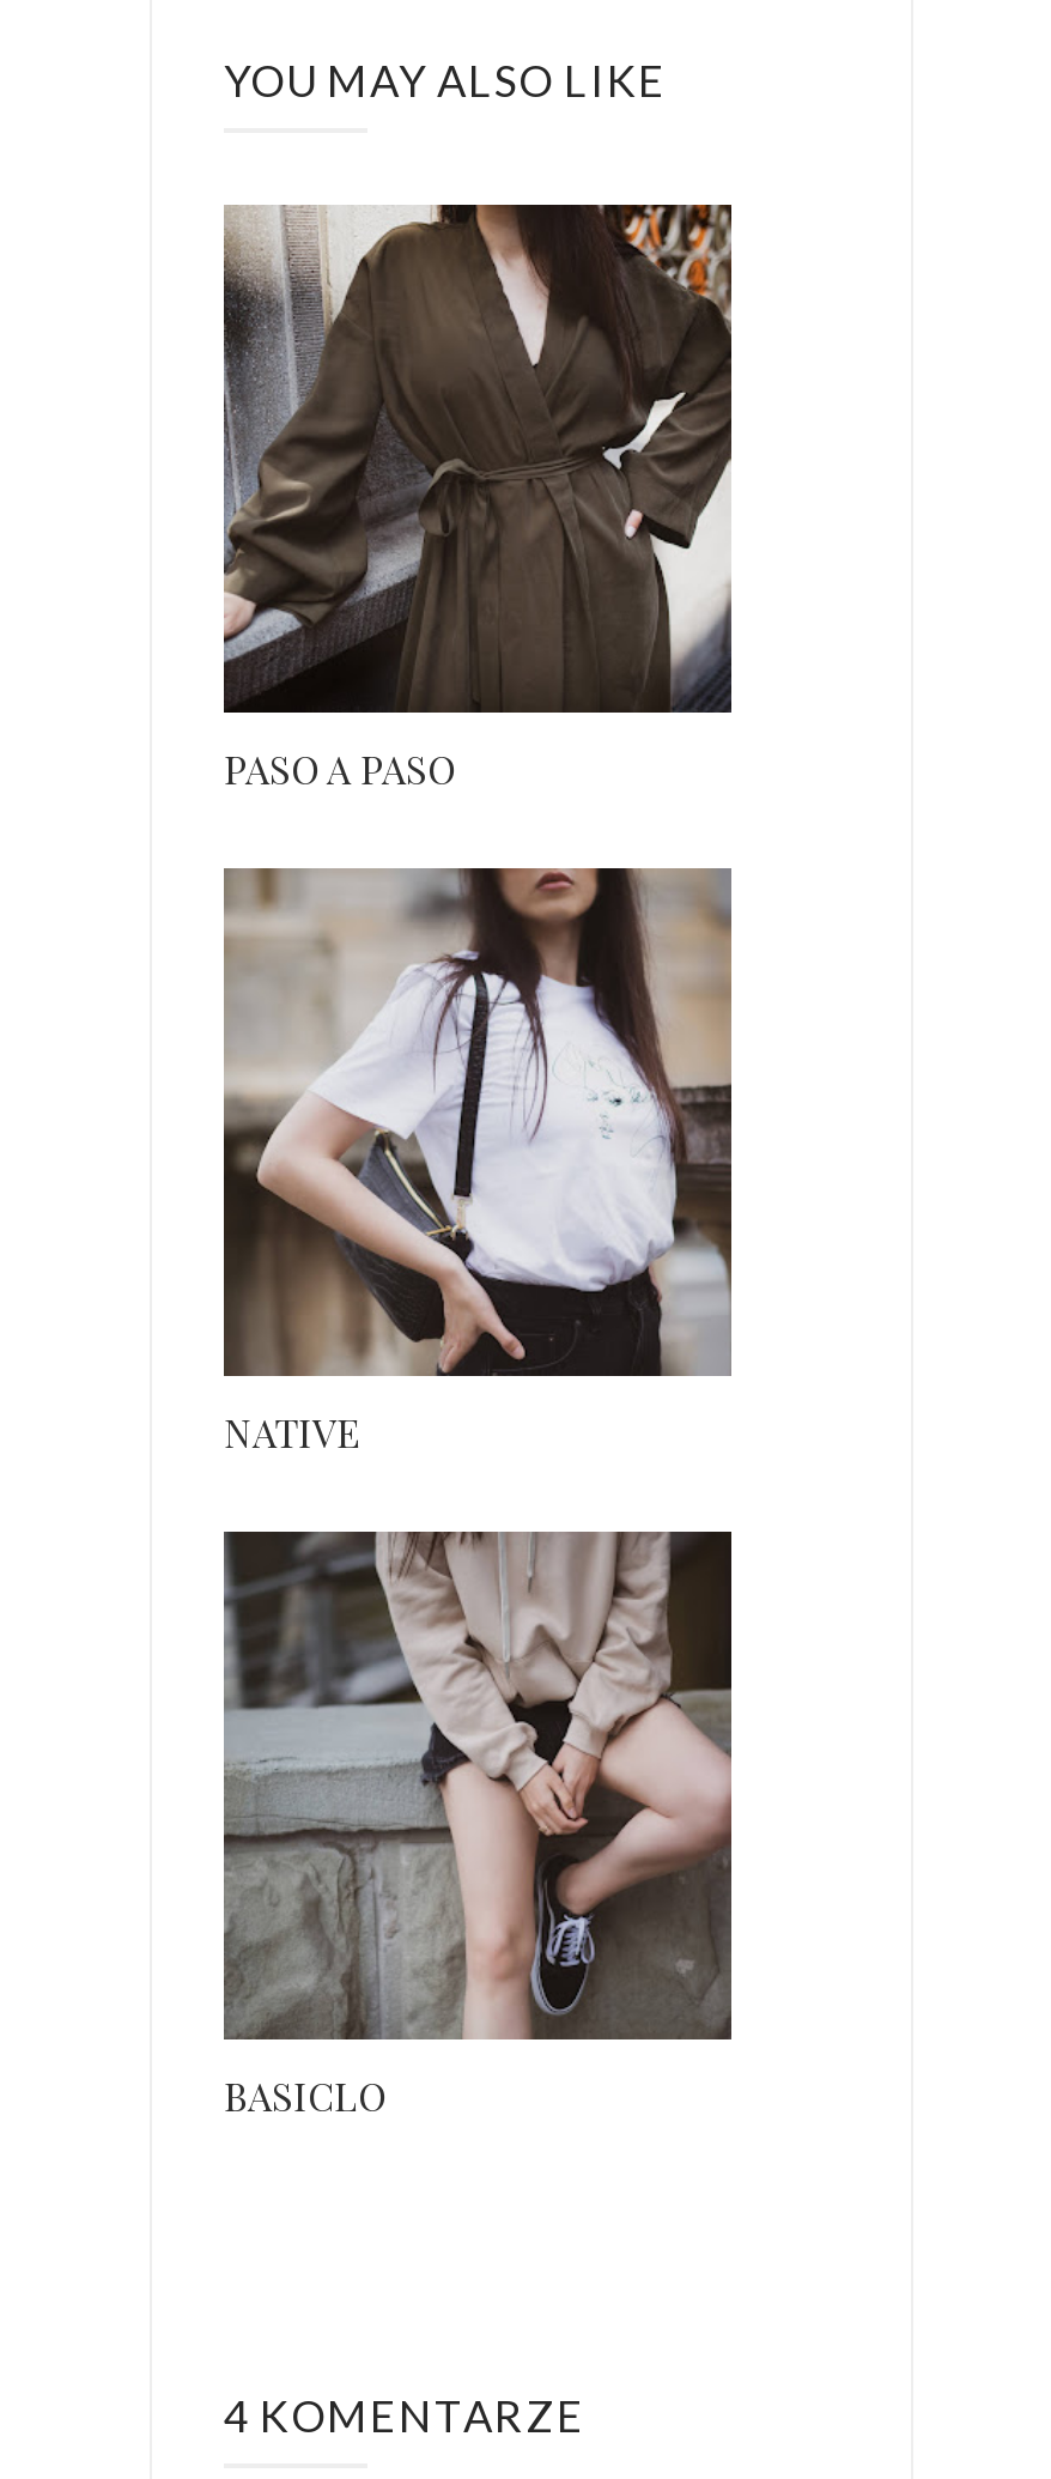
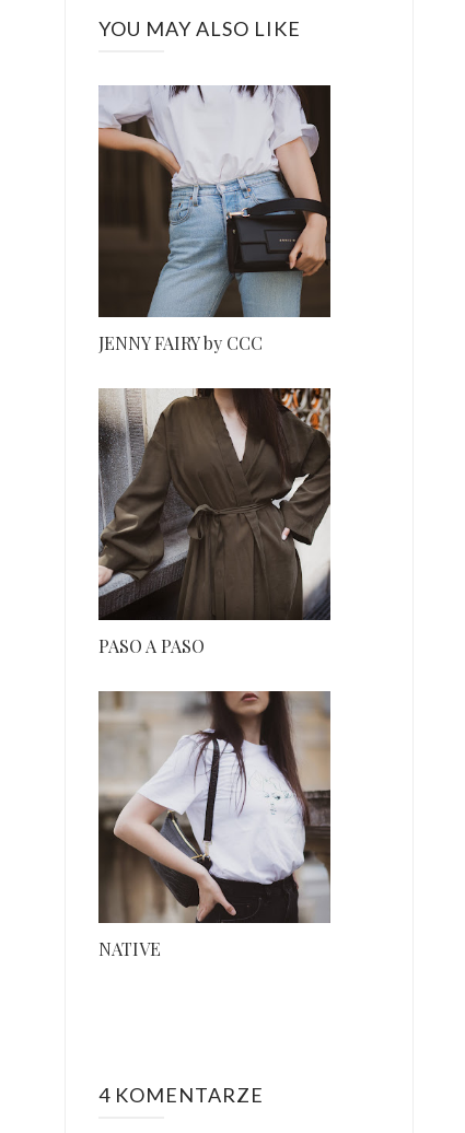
none -> [97,84,332,354] [image] | JENNY FAIRY by CCC
moved [219,200,736,1458] -> [96,386,333,960]: [image] | PASO A PASO | NATIVE
[221,1532,734,2121] [image] | BASICLO -> none

